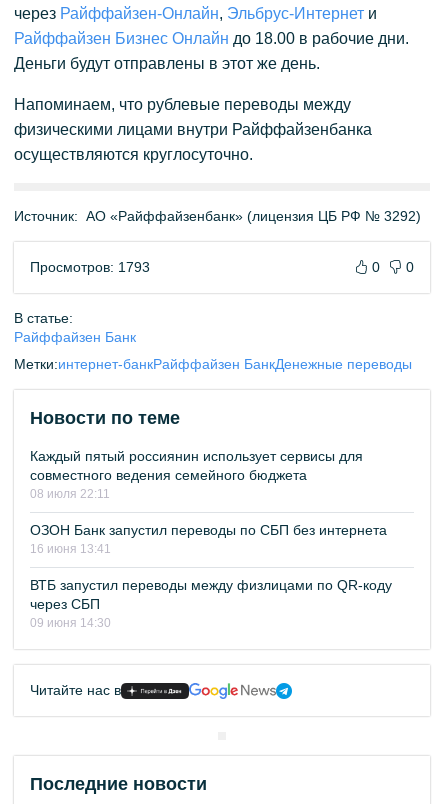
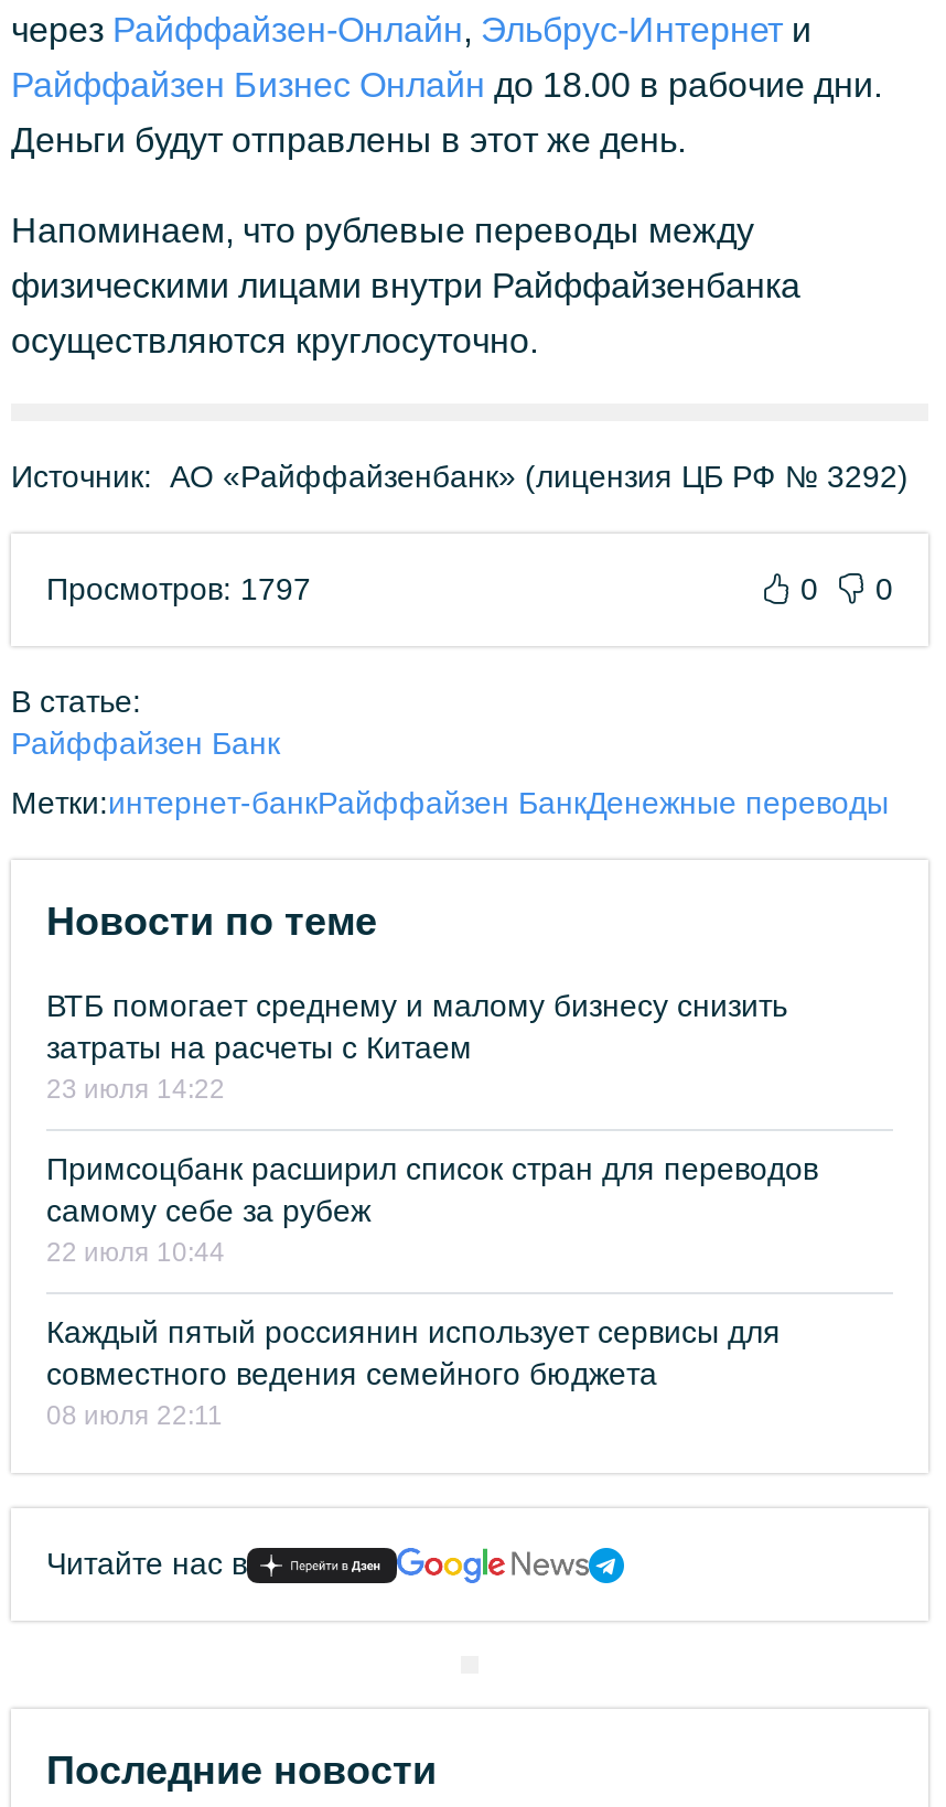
[30,259,150,275] Просмотров: 1793 -> [46,571,311,606] Просмотров: 1797
none -> [46,988,818,1268] ВТБ помогает среднему и малому бизнесу снизить | затраты на расчеты с Китаем | 23 июля 14:22 | Примсоцбанк расширил список стран для переводов | самому себе за рубеж | 22 июля 10:44
moved [30,448,363,501] -> [46,1314,781,1431]: Каждый пятый россиянин использует сервисы для | совместного ведения семейного бюджета | 08 июля 22:11
[30,522,392,630] ОЗОН Банк запустил переводы по СБП без интернета | 16 июня 13:41 | ВТБ запустил переводы между физлицами по QR-коду | через СБП | 09 июня 14:30 -> none

